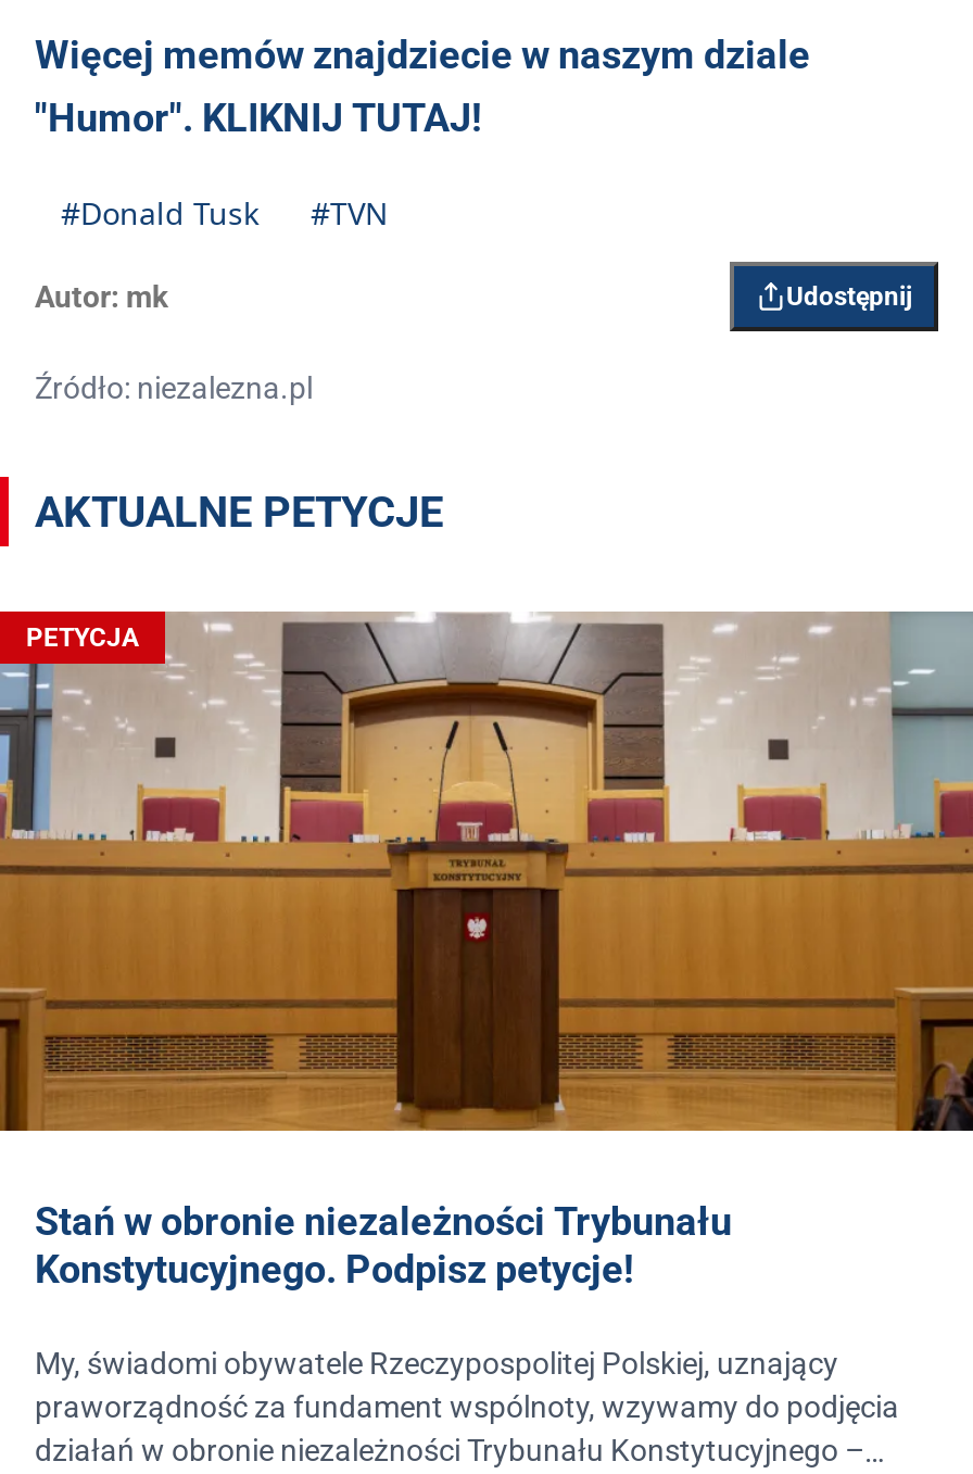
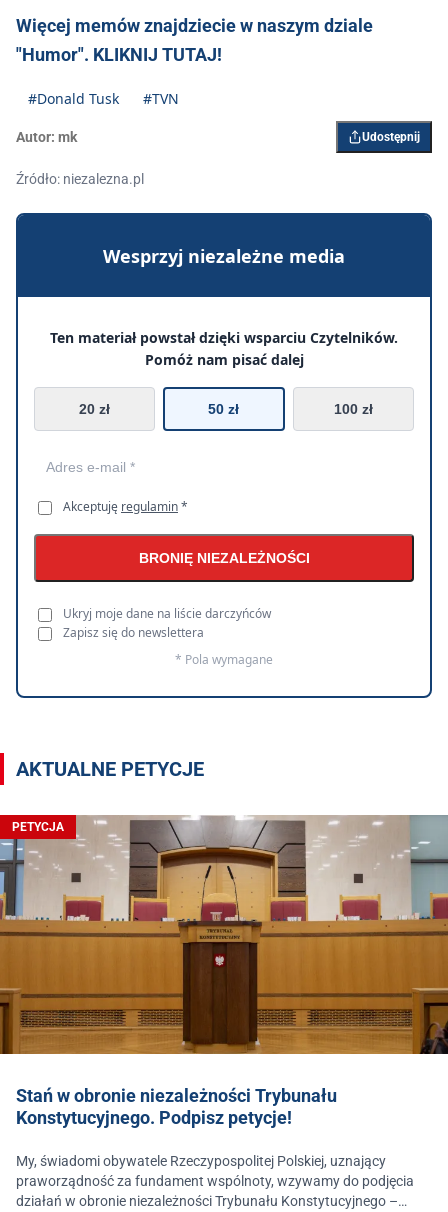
none -> [15,212,433,699] [image] | Wesprzyj niezależne media | Ten materiał powstał dzięki wsparciu Czytelników. | Pomóż nam pisać dalej | 20 zł | 50 zł | 100 zł
none -> [63,498,309,668] Akceptuję regulamin * | BRONIĘ NIEZALEŻNOŚCI | Ukryj moje dane na liście darczyńców | Zapisz się do newslettera | * Pola wymagane

